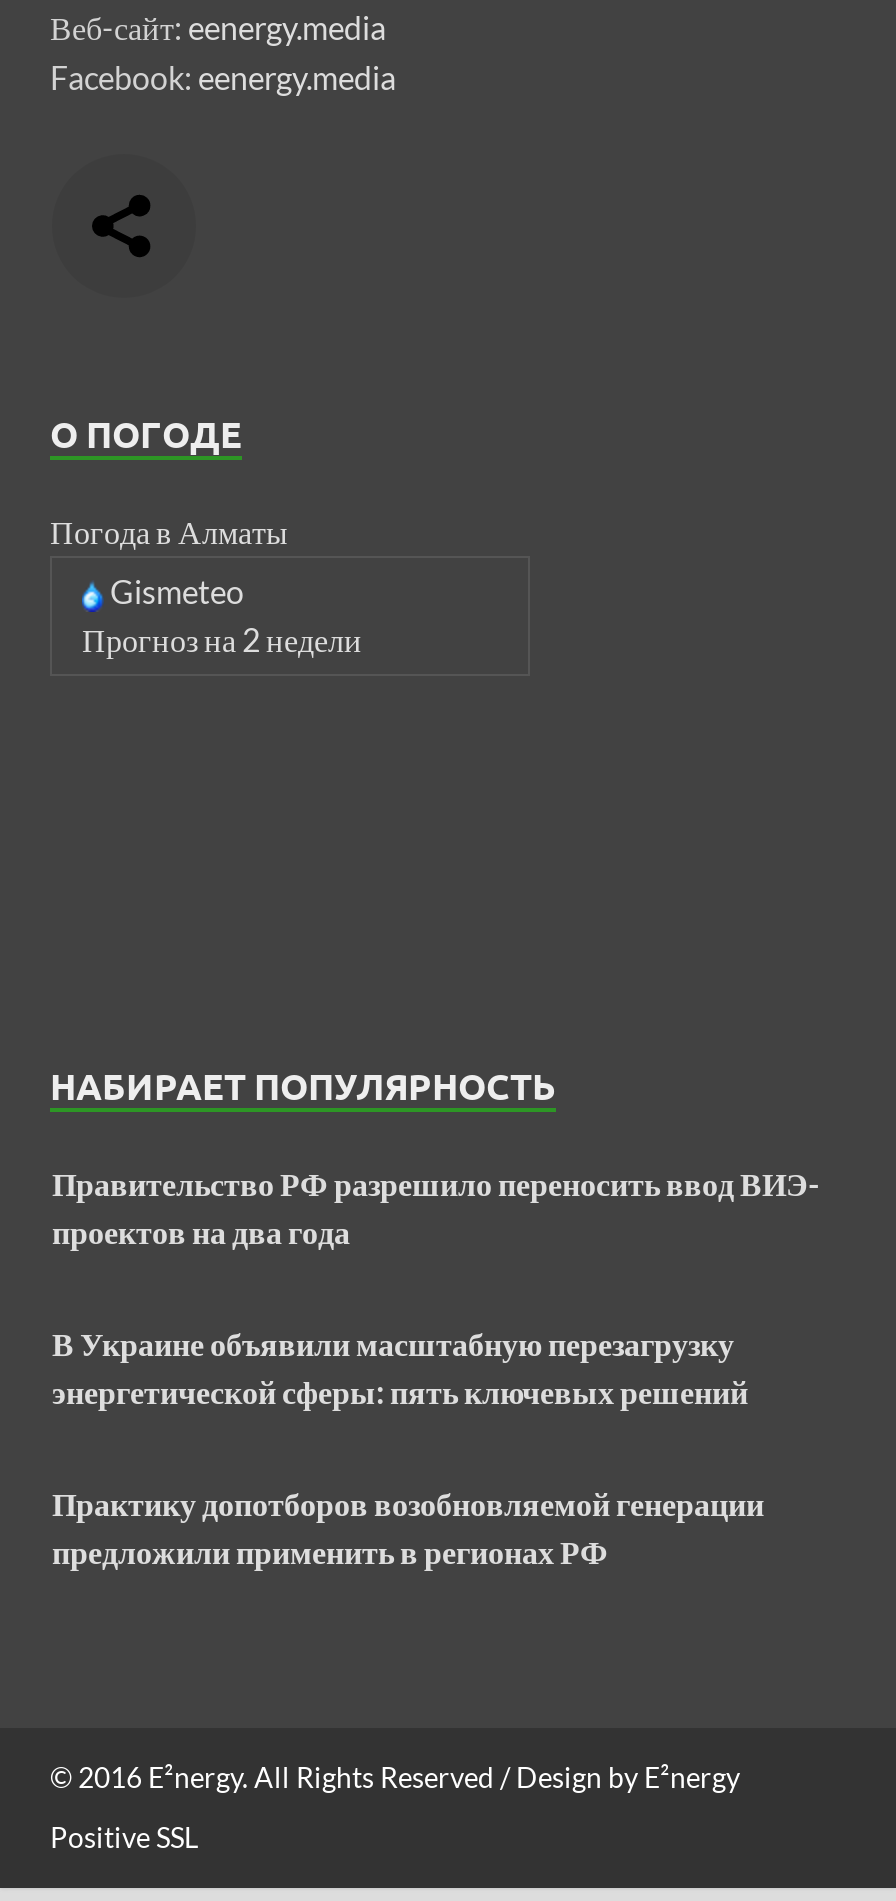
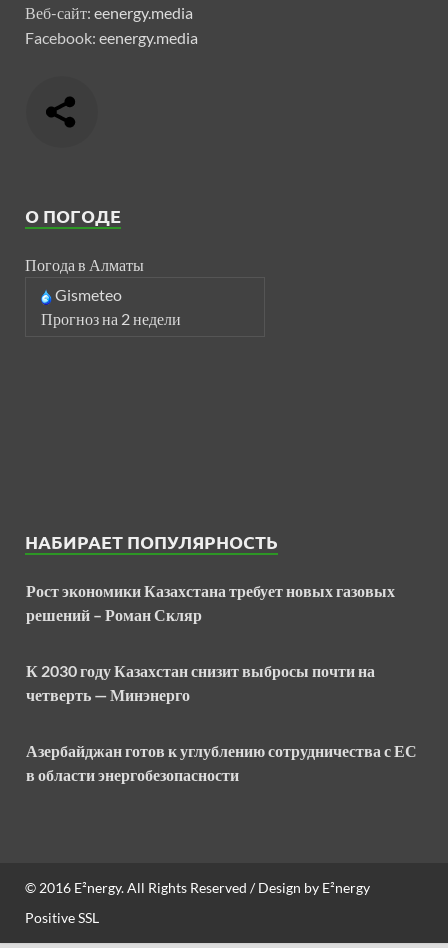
[52,1163,820,1249] Правительство РФ разрешило переносить ввод ВИЭ- | проектов на два года -> [26,581,395,624] Рост экономики Казахстана требует новых газовых | решений – Роман Скляр
[52,1323,748,1409] В Украине объявили масштабную перезагрузку | энергетической сферы: пять ключевых решений -> [26,661,375,704] К 2030 году Казахстан снизит выбросы почти на | четверть — Минэнерго
[52,1483,764,1569] Практику допотборов возобновляемой генерации | предложили применить в регионах РФ -> [26,741,417,784] Азербайджан готов к углублению сотрудничества с ЕС | в области энергобезопасности

